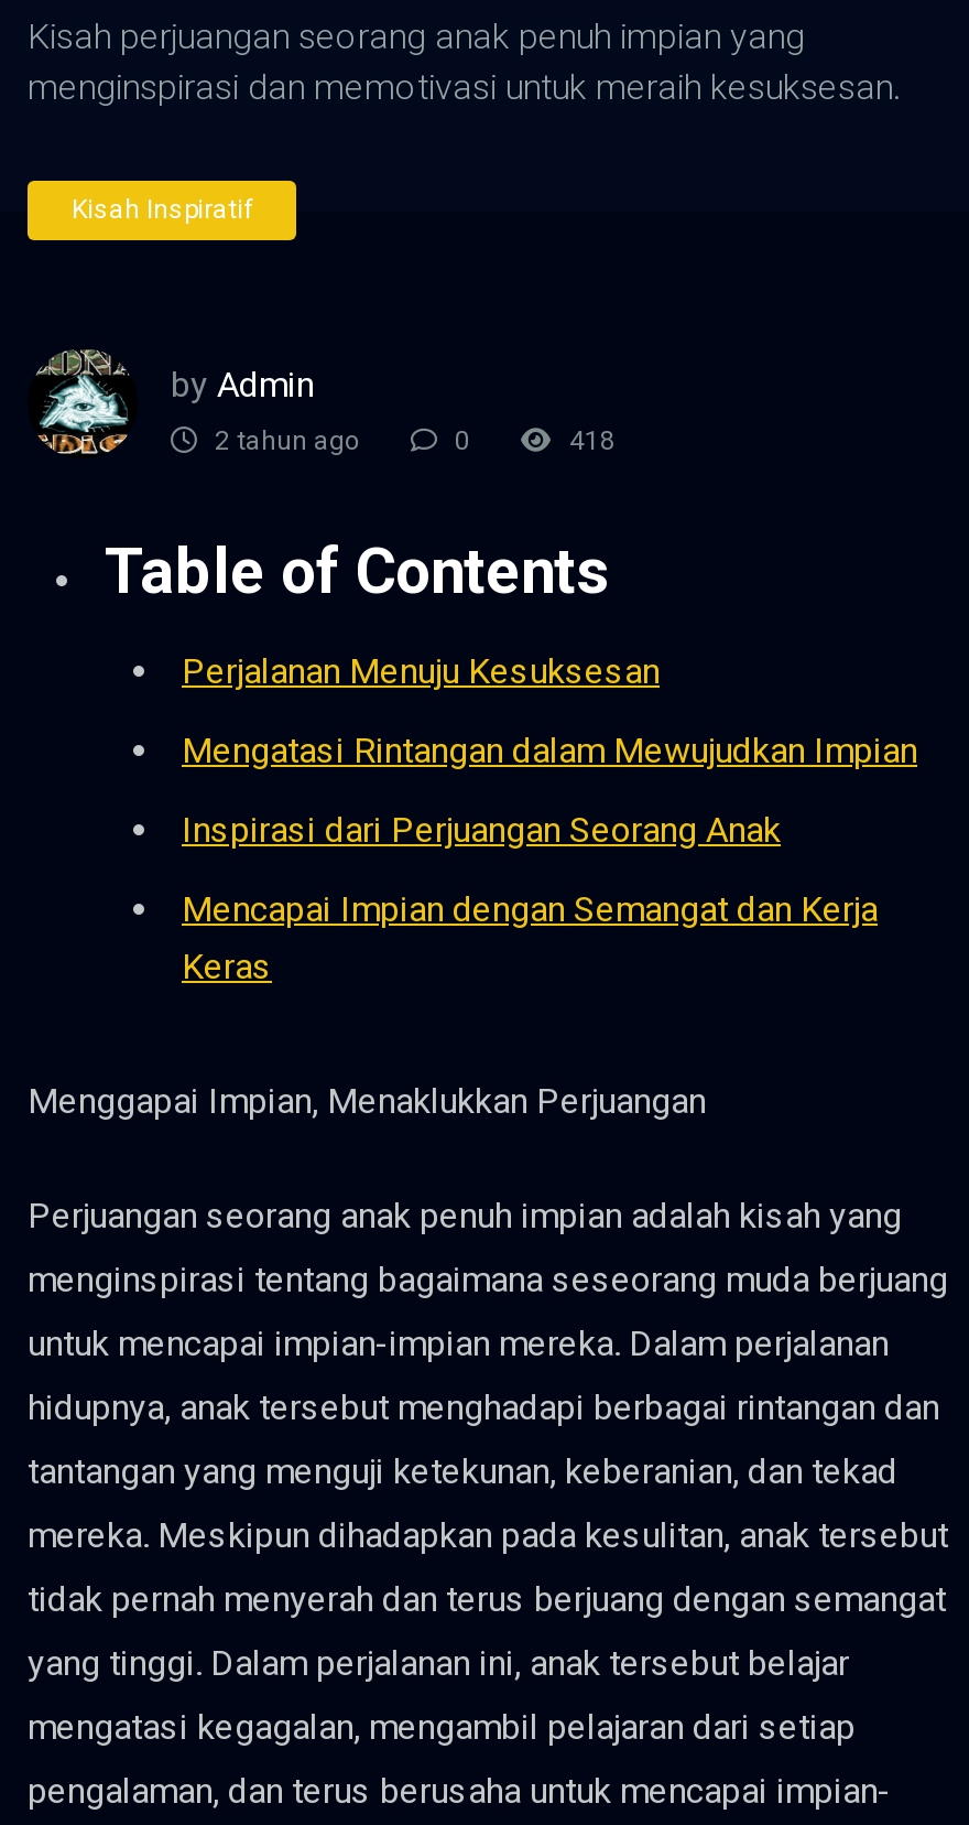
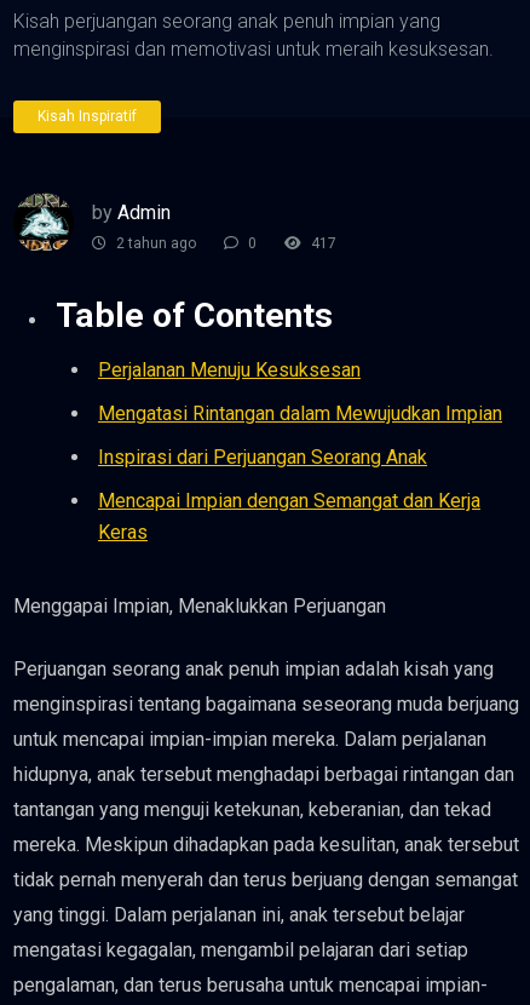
[563,426,616,457] 418 -> [307,235,336,252] 417

